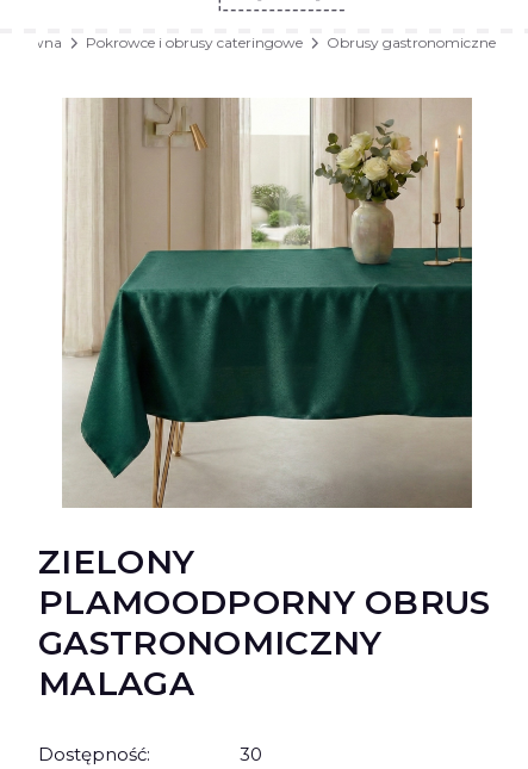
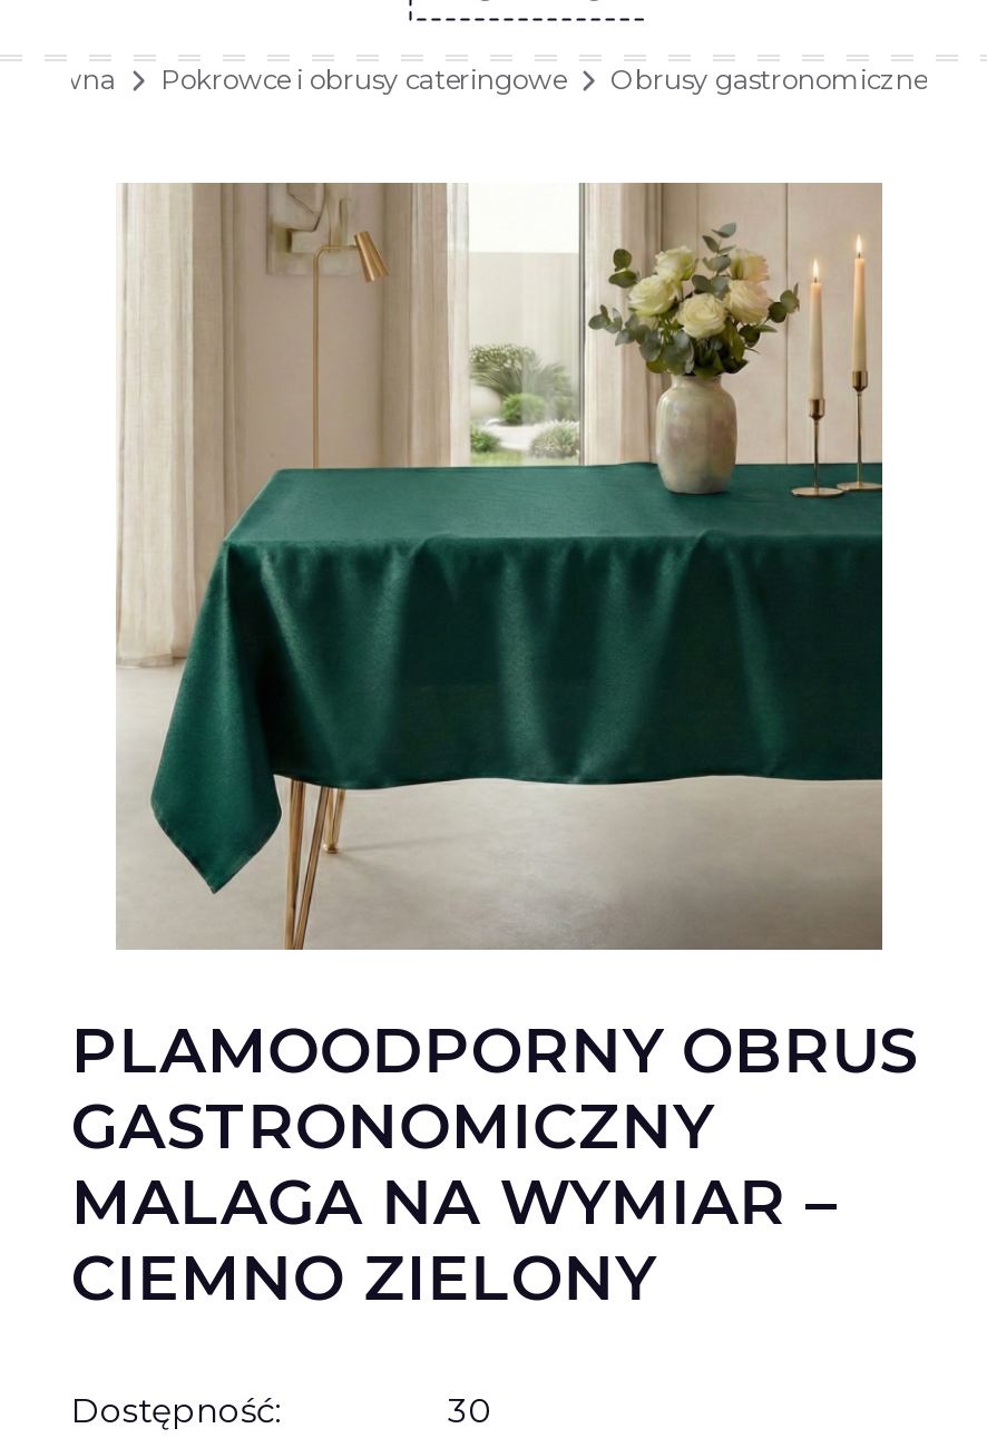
[38,541,195,582] ZIELONY -> none
moved [38,582,491,663] -> [71,1012,917,1164]: PLAMOODPORNY OBRUS | GASTRONOMICZNY
[38,663,194,703] MALAGA -> [71,1164,837,1315] MALAGA NA WYMIAR – | CIEMNO ZIELONY

